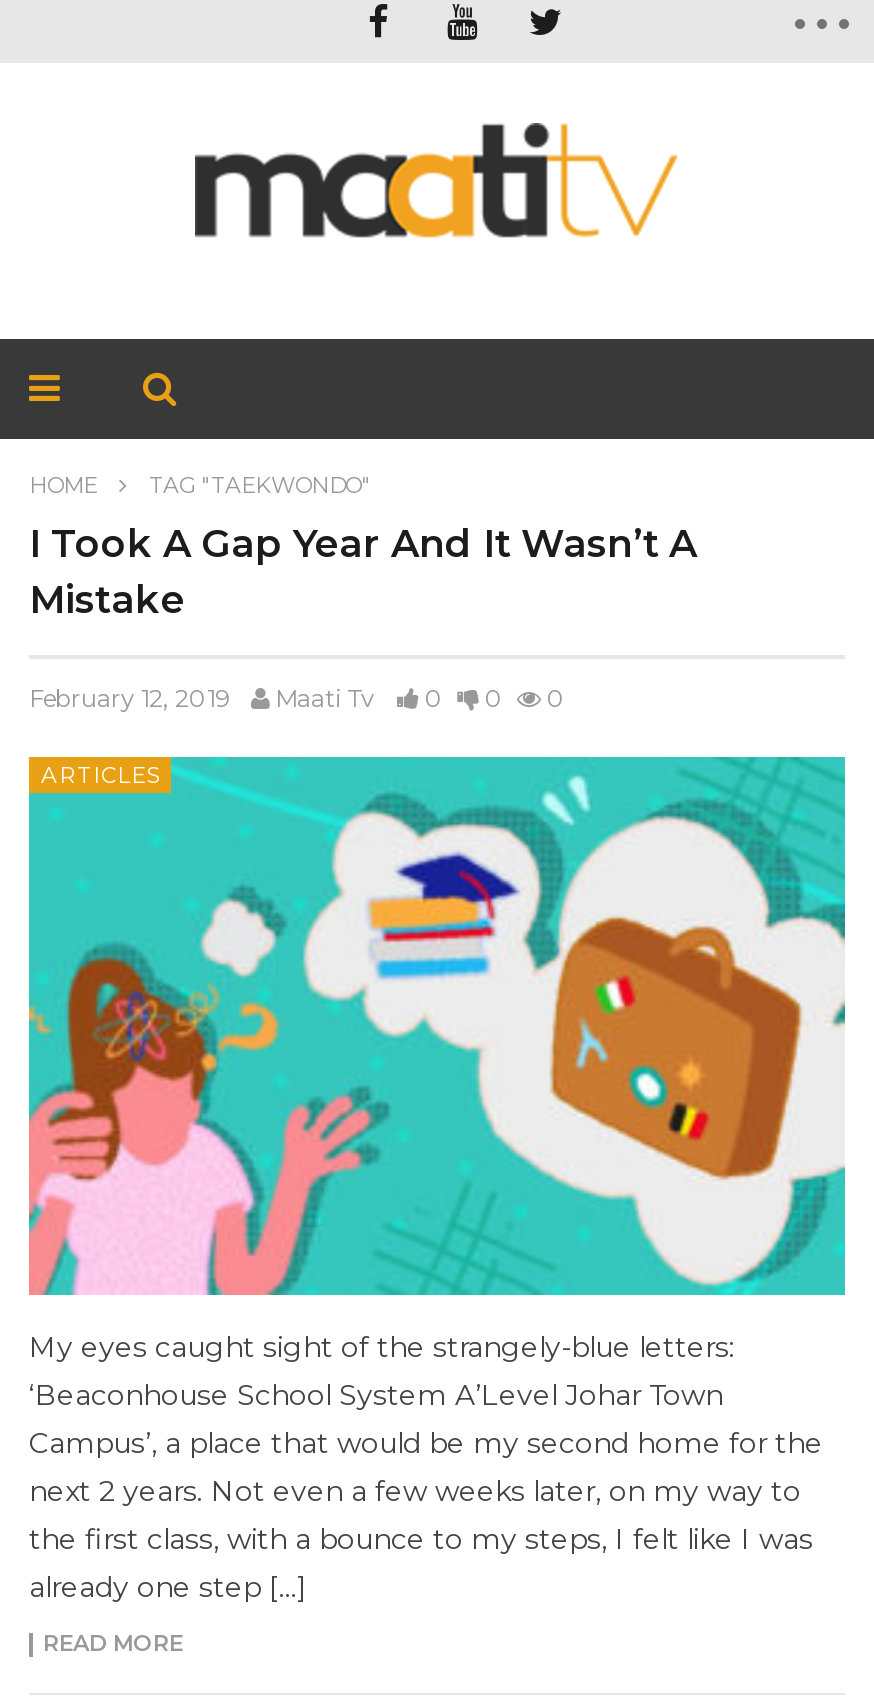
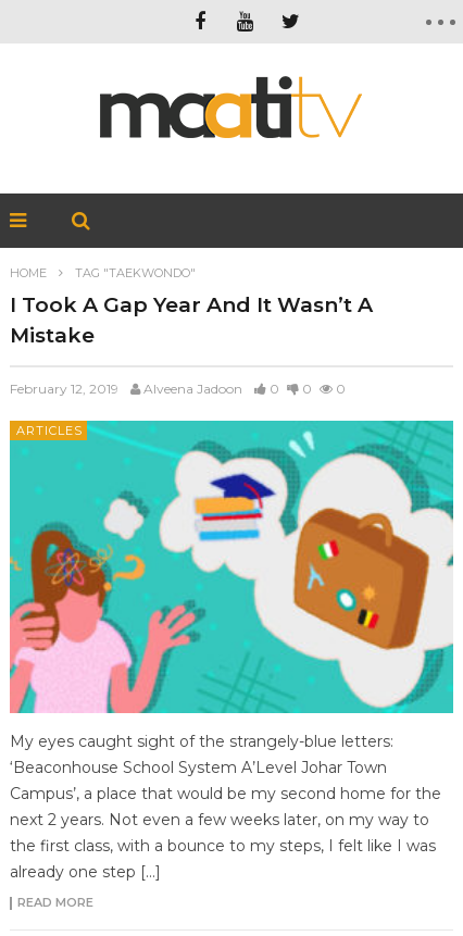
[275,683,375,713] Maati Tv -> [143,380,242,397] Alveena Jadoon

